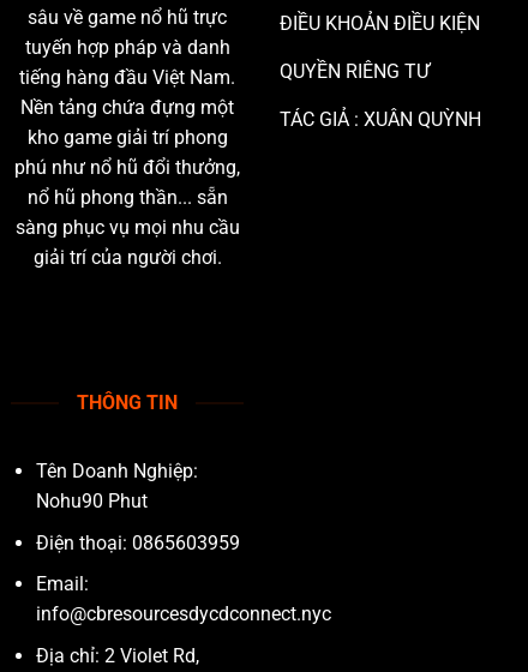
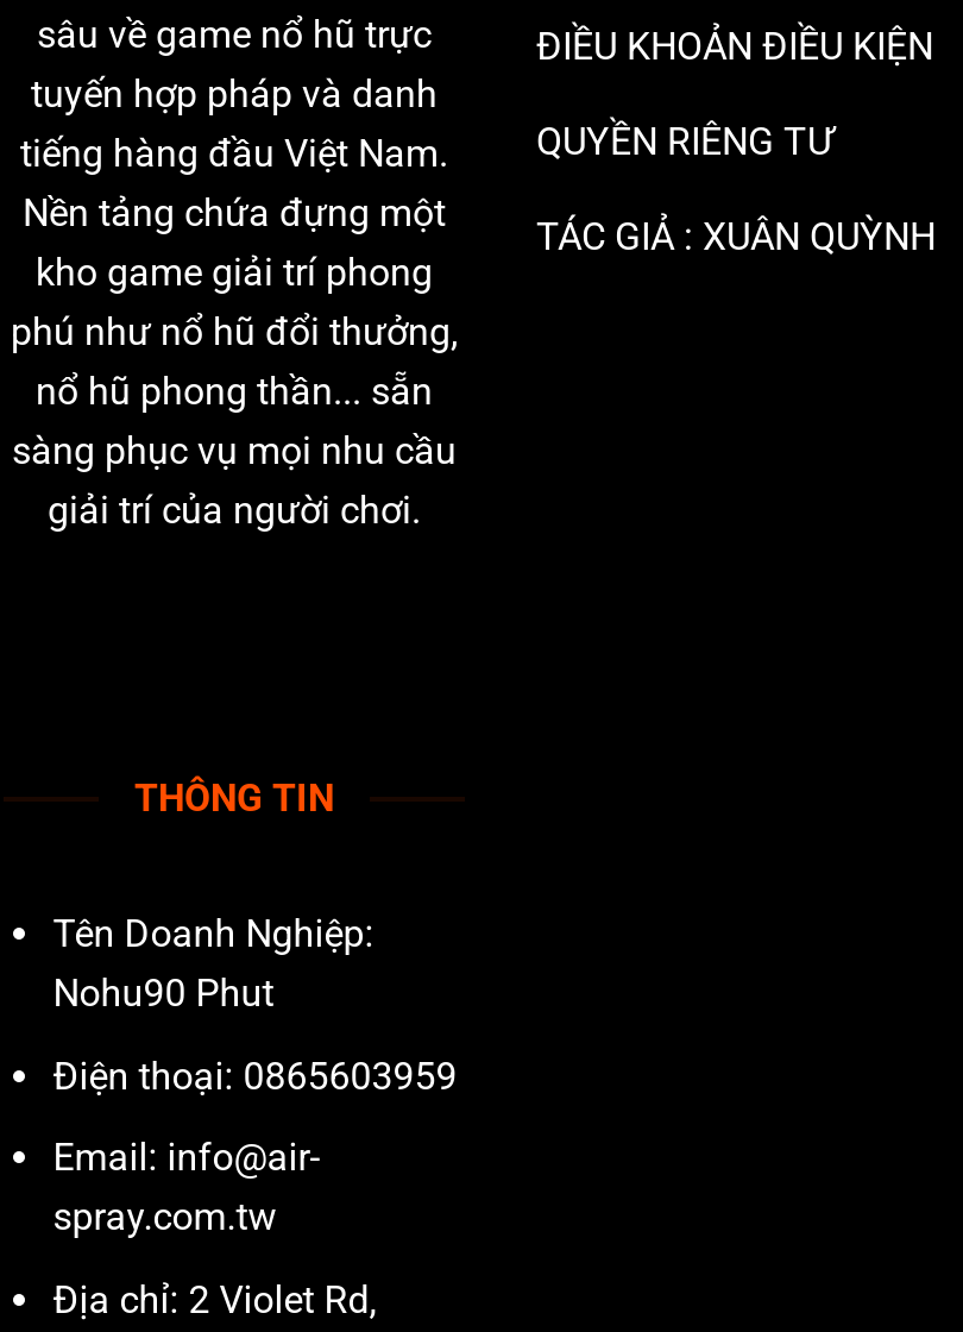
[36,573,331,626] Email: | info@cbresourcesdycdconnect.nyc -> [53,1136,319,1240] Email: info@air- | spray.com.tw

